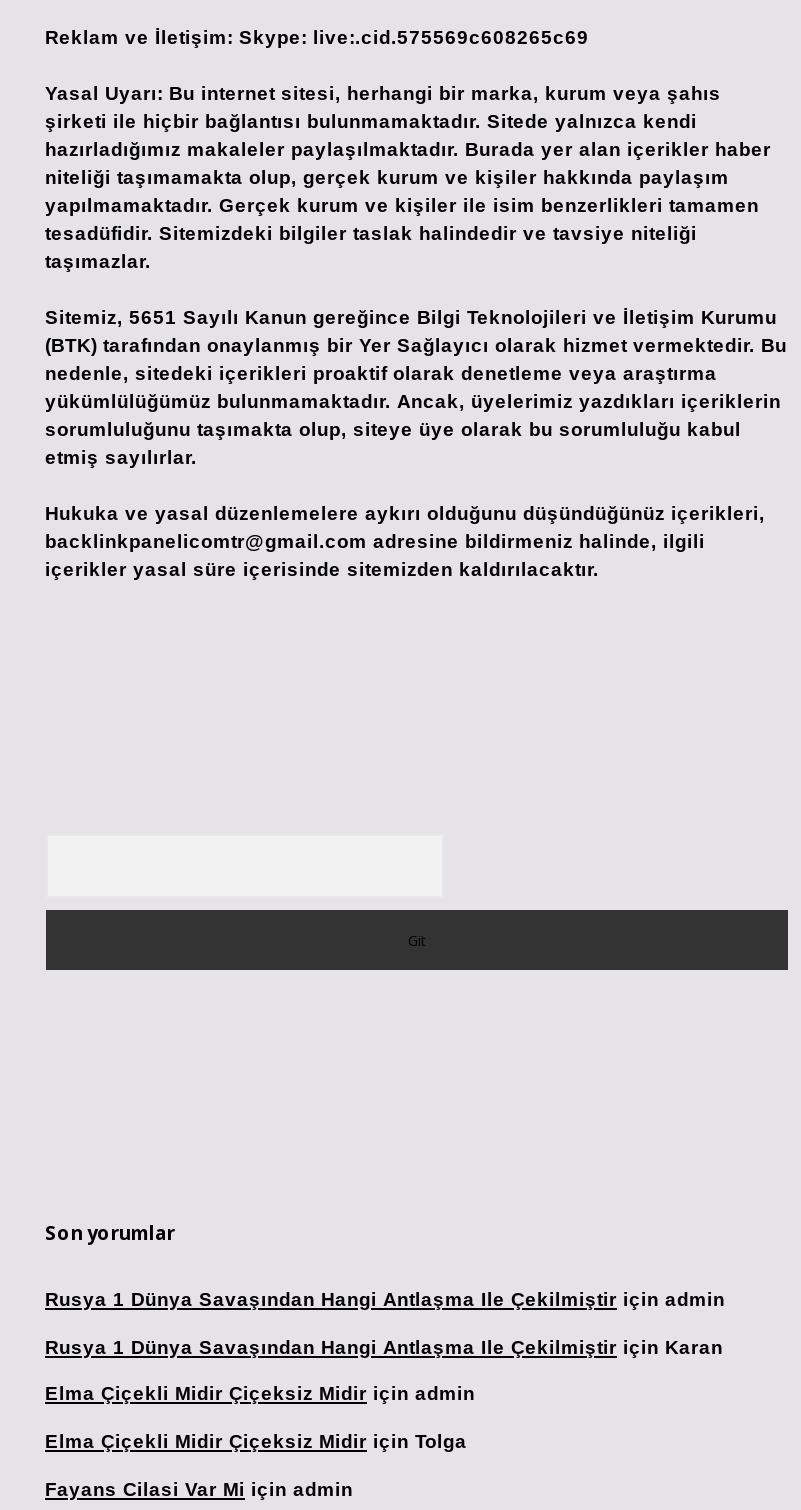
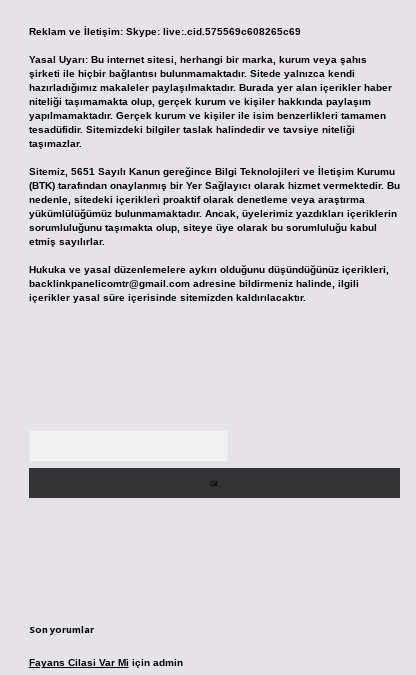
[45,1288,725,1452] Rusya 1 Dünya Savaşından Hangi Antlaşma Ile Çekilmiştir için admin | Rusya 1 Dünya Savaşından Hangi Antlaşma Ile Çekilmiştir için Karan | Elma Çiçekli Midir Çiçeksiz Midir için admin | Elma Çiçekli Midir Çiçeksiz Midir için Tolga -> none

